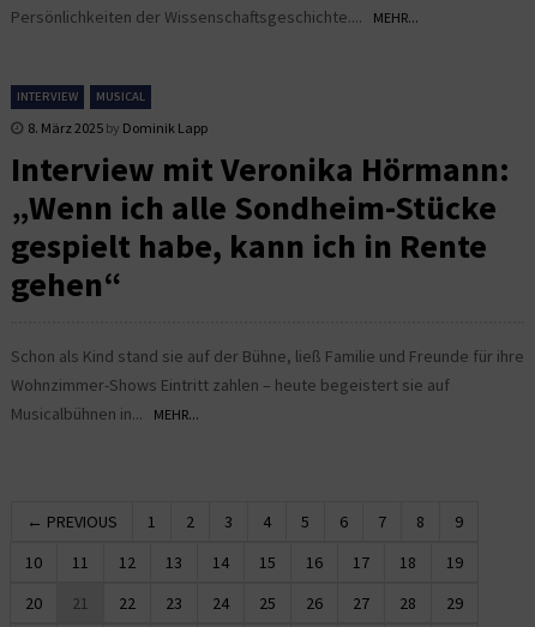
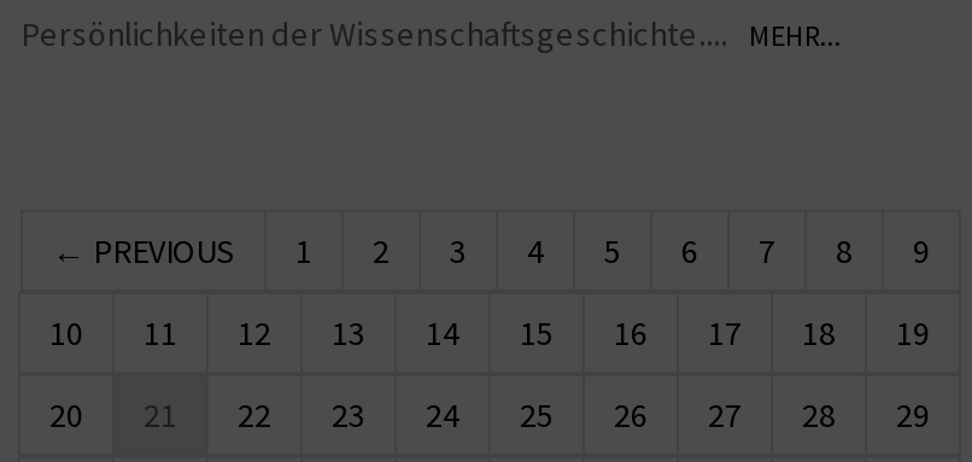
[11,88,524,424] INTERVIEW | MUSICAL | 8. März 2025 by Dominik Lapp | Interview mit Veronika Hörmann: | „Wenn ich alle Sondheim-Stücke | gespielt habe, kann ich in Rente | gehen“ | Schon als Kind stand sie auf der Bühne, ließ Familie und Freunde für ihre | Wohnzimmer-Shows Eintritt zahlen – heute begeistert sie auf | Musicalbühnen in... MEHR... -> none

